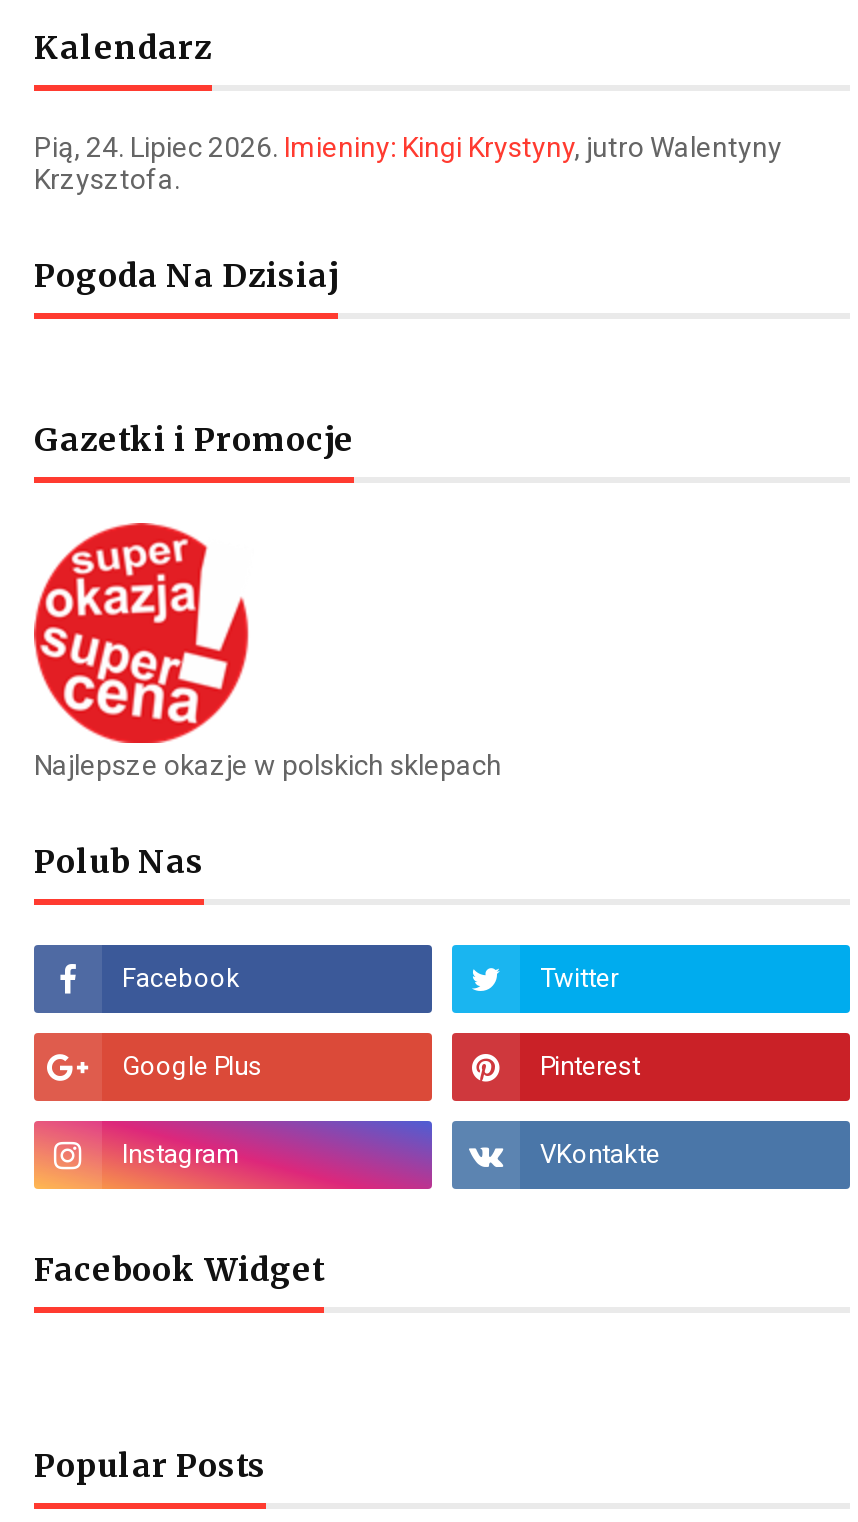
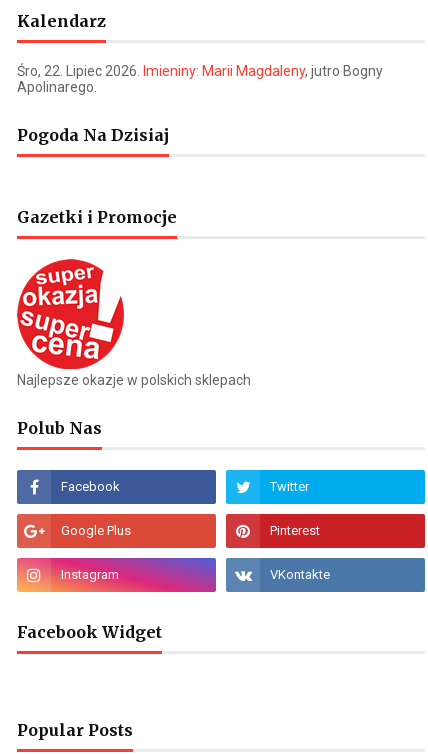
[34,131,782,195] Pią, 24. Lipiec 2026. Imieniny: Kingi Krystyny, jutro Walentyny | Krzysztofa. -> [17,63,383,95] Śro, 22. Lipiec 2026. Imieniny: Marii Magdaleny, jutro Bogny | Apolinarego.

